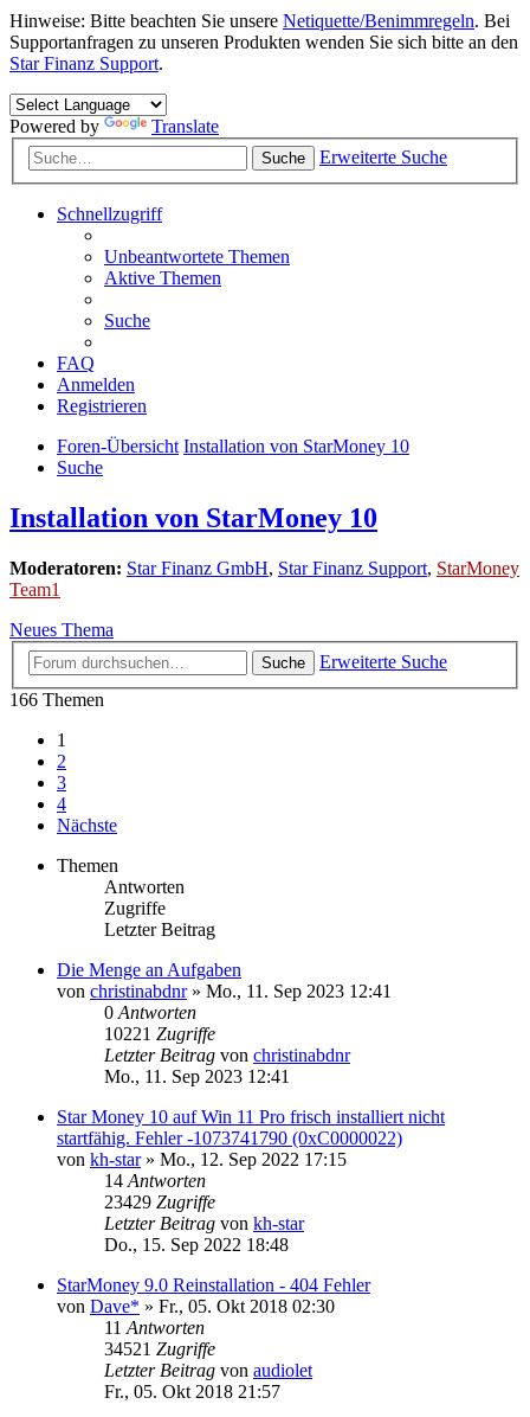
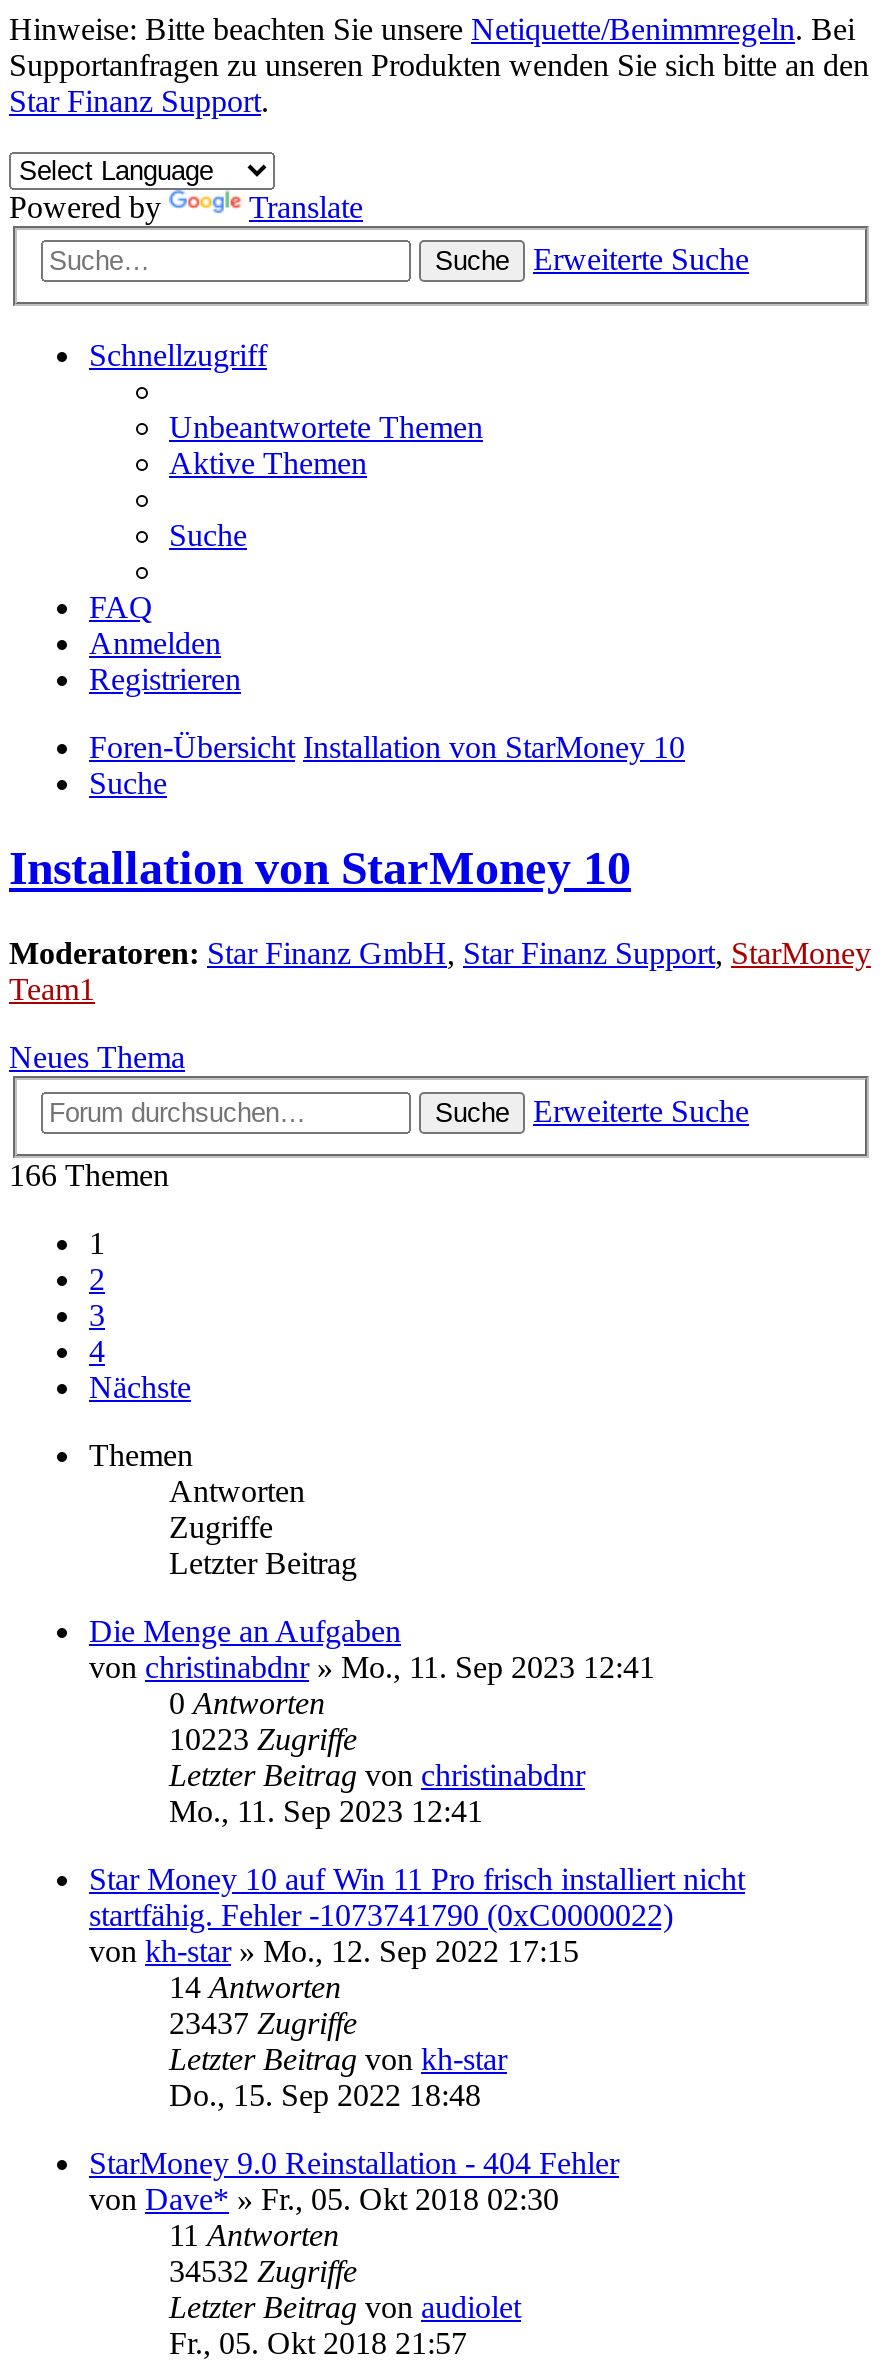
[104,1024,215,1044] 10221 Zugriffe -> [169,1722,357,1756] 10223 Zugriffe
[104,1192,215,1212] 23429 Zugriffe -> [169,2006,357,2040] 23437 Zugriffe
[104,1339,215,1359] 34521 Zugriffe -> [169,2254,357,2288] 34532 Zugriffe

